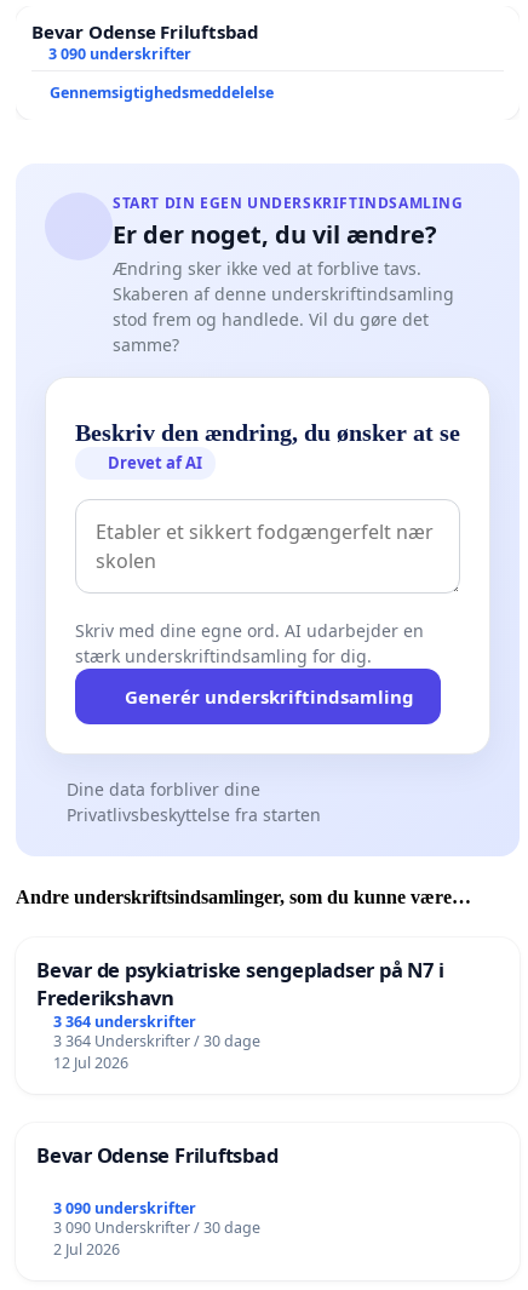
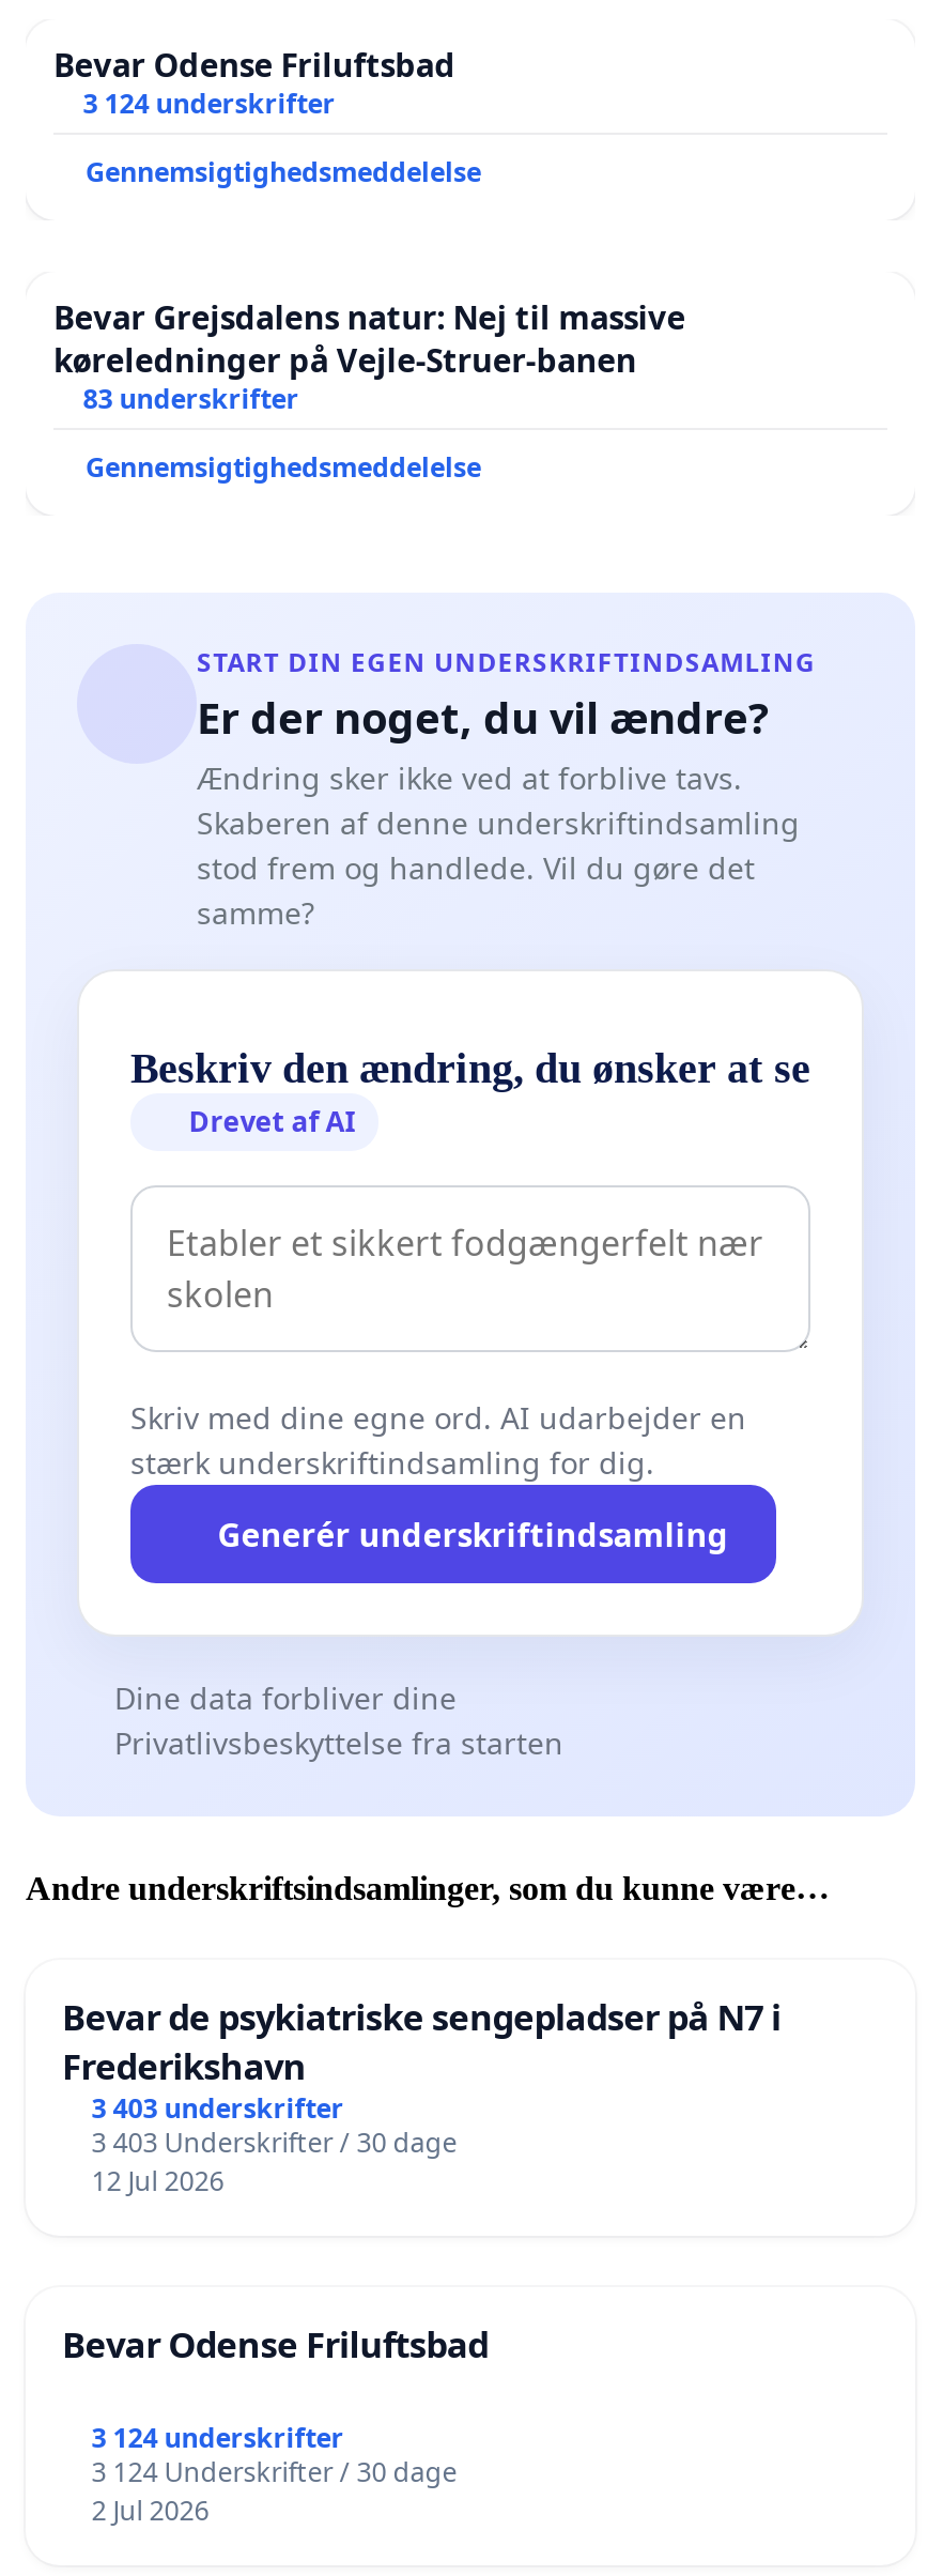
[48,44,191,64] 3 090 underskrifter -> [53,86,686,417] 3 124 underskrifter | Gennemsigtighedsmeddelelse | Bevar Grejsdalens natur: Nej til massive | køreledninger på Vejle-Struer-banen | 83 underskrifter
[53,1012,196,1032] 3 364 underskrifter -> [92,2091,344,2127] 3 403 underskrifter
[53,1031,260,1052] 3 364 Underskrifter / 30 dage -> [92,2125,457,2162] 3 403 Underskrifter / 30 dage
[53,1198,196,1219] 3 090 underskrifter -> [92,2420,344,2457] 3 124 underskrifter
[53,1218,260,1238] 3 090 Underskrifter / 30 dage -> [92,2454,457,2491] 3 124 Underskrifter / 30 dage

